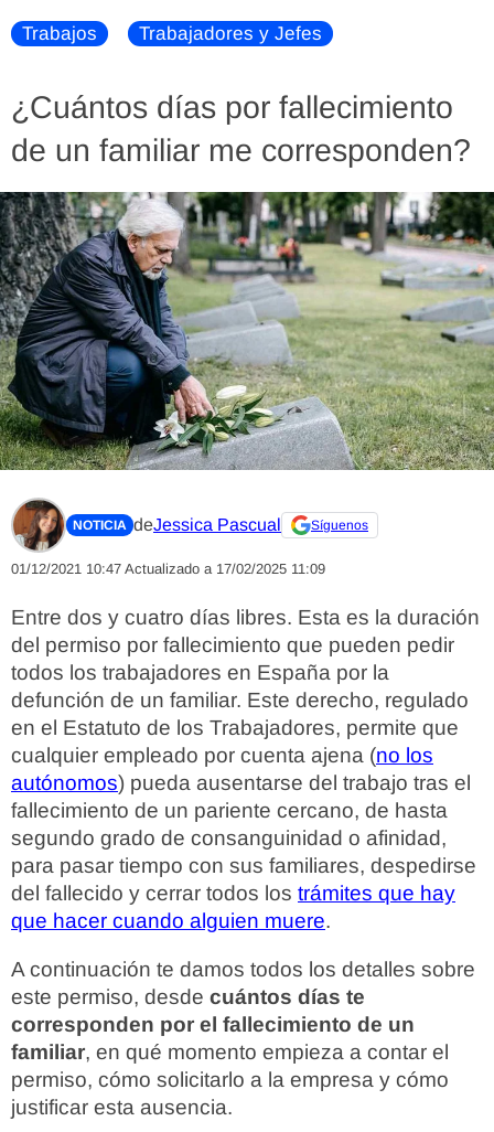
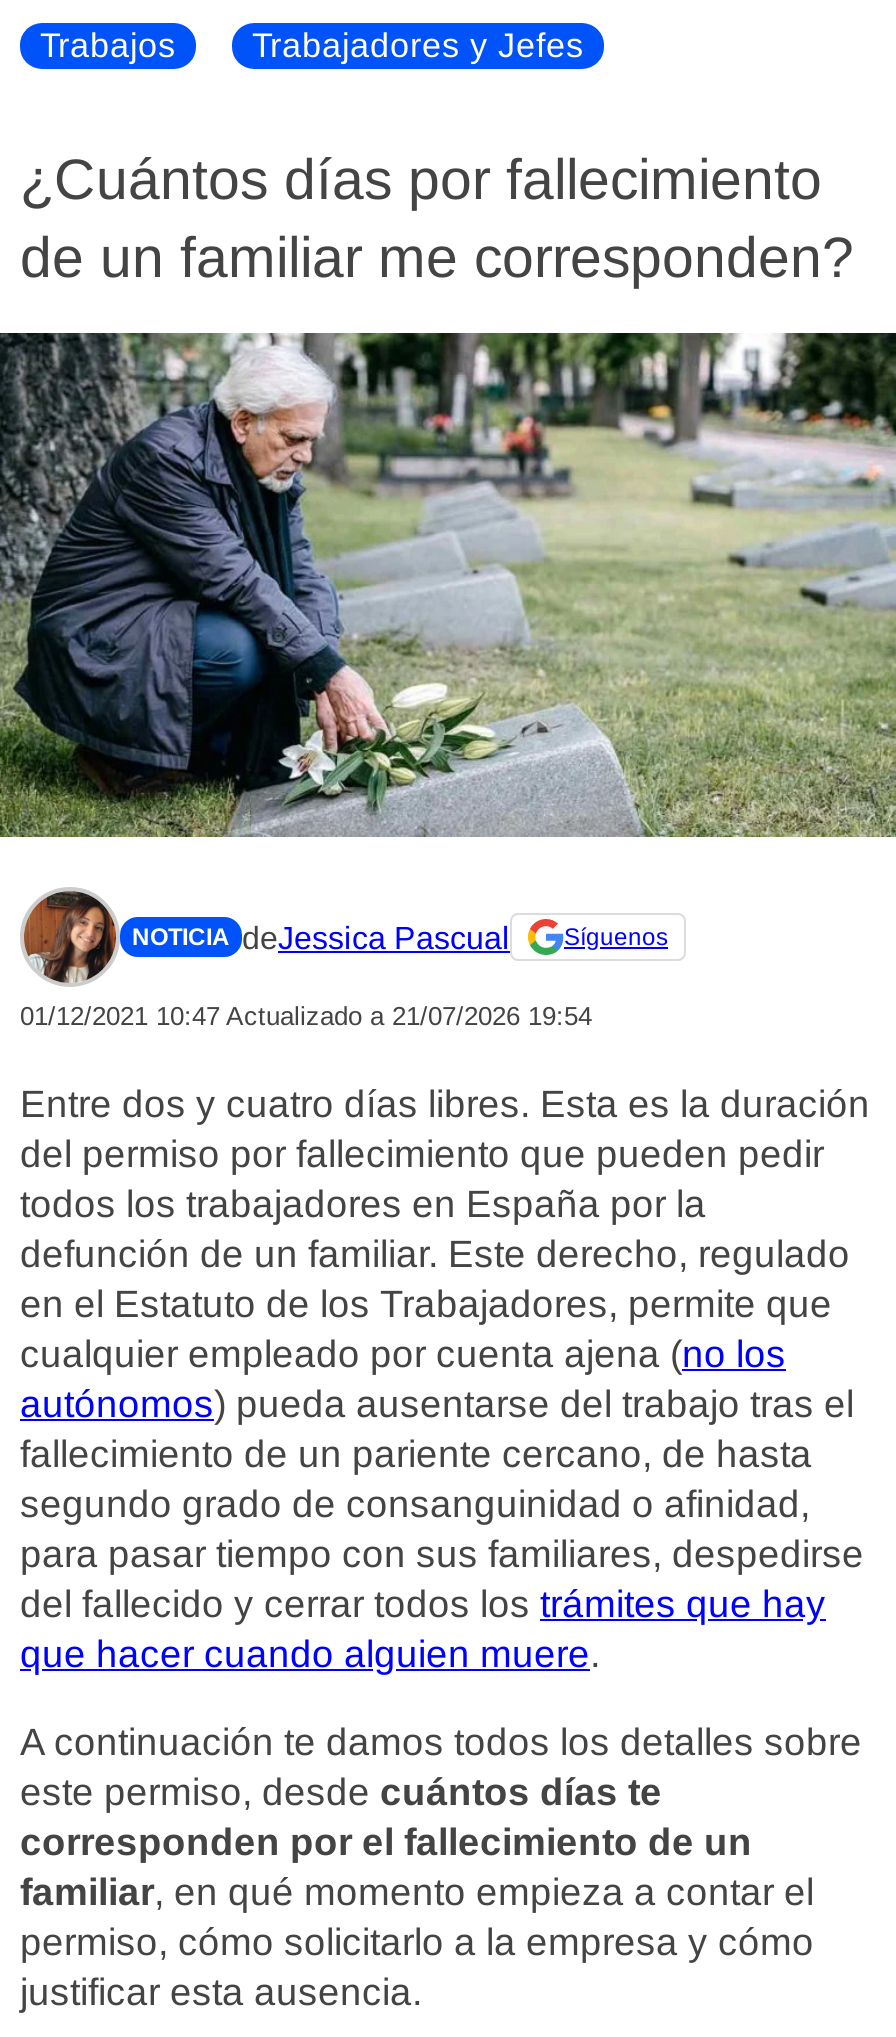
[11,560,325,577] 01/12/2021 10:47 Actualizado a 17/02/2025 11:09 -> [20,1001,592,1031] 01/12/2021 10:47 Actualizado a 21/07/2026 19:54

